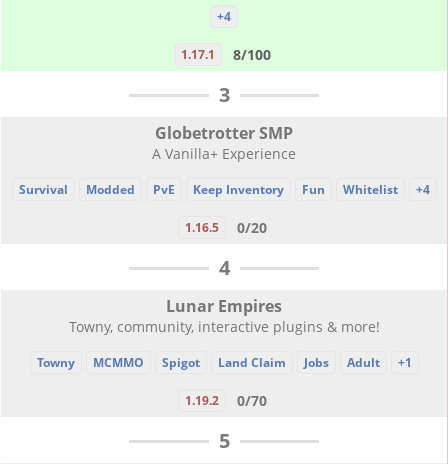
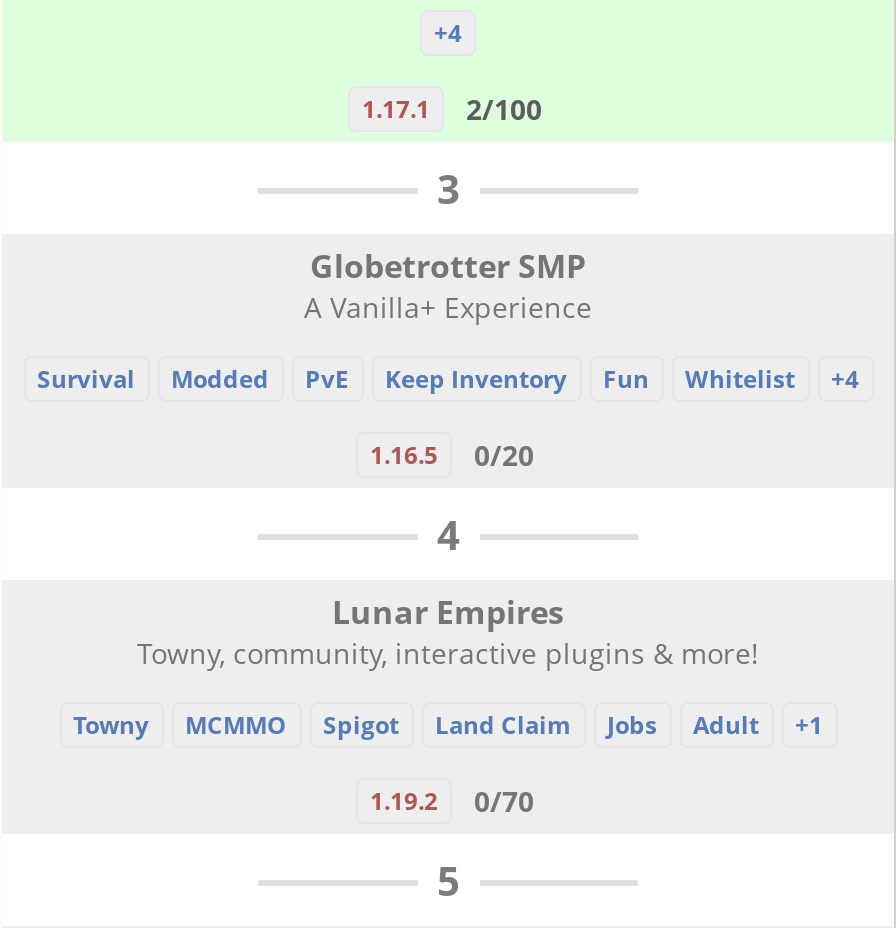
[181,45,271,64] 1.17.1 8/100 -> [362,90,542,128] 1.17.1 2/100

